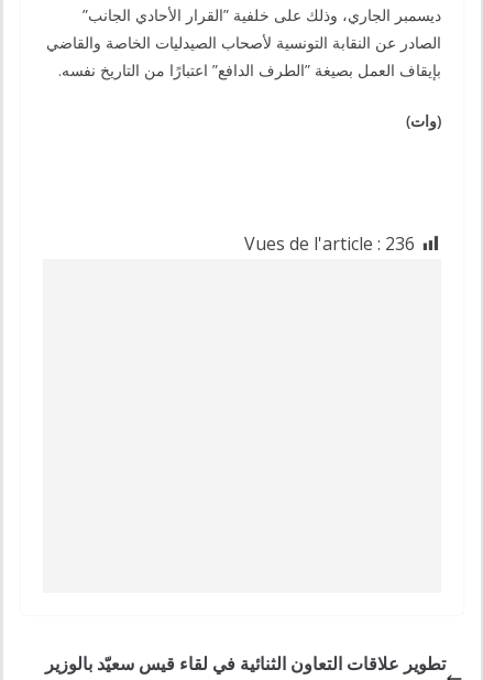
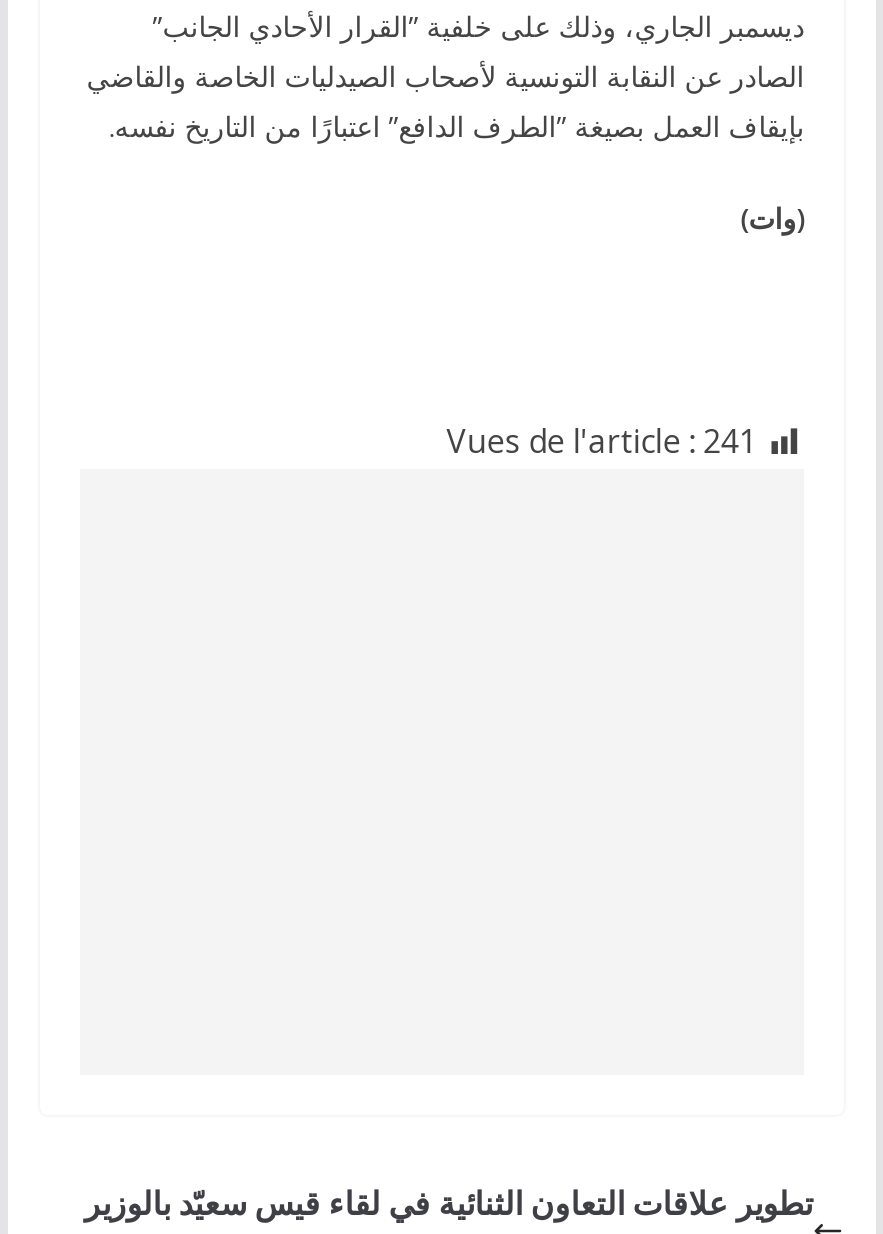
[245,231,415,255] Vues de l'article : 236 -> [447,420,757,464] Vues de l'article : 241

